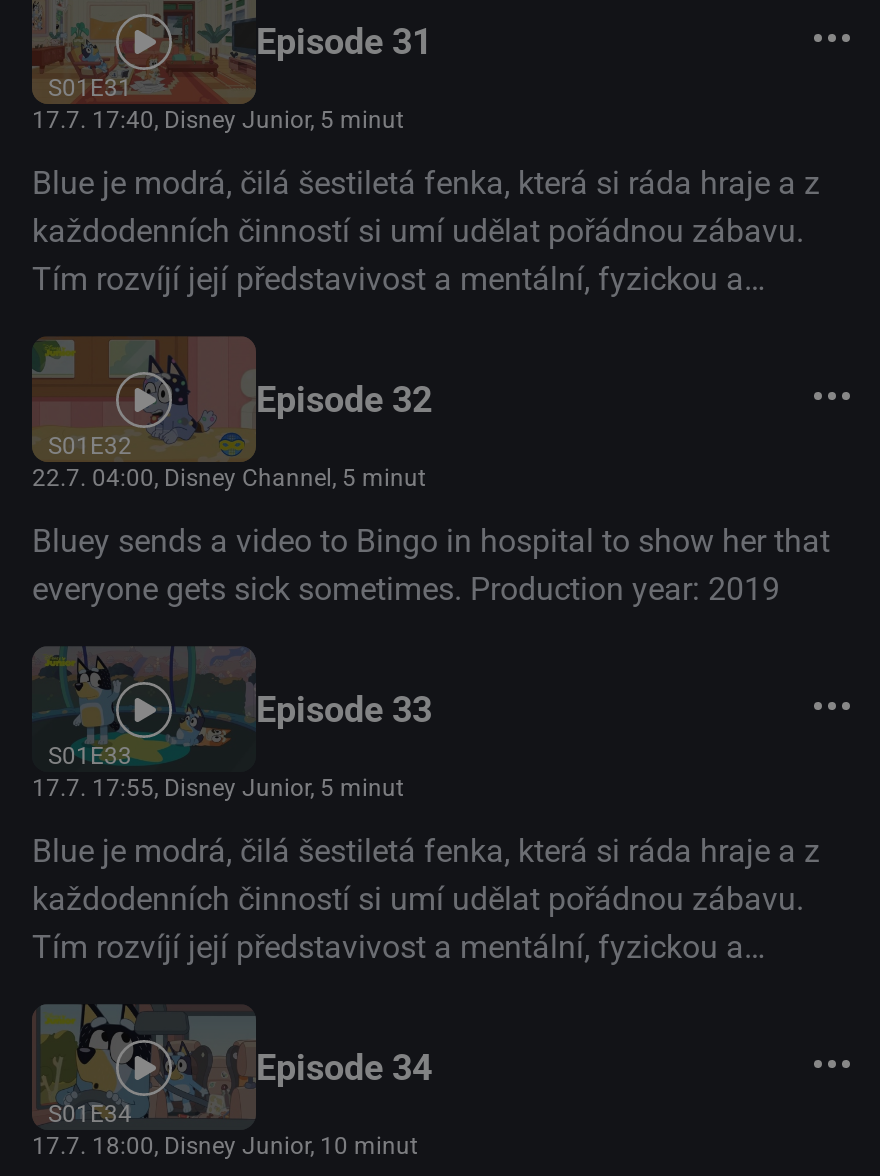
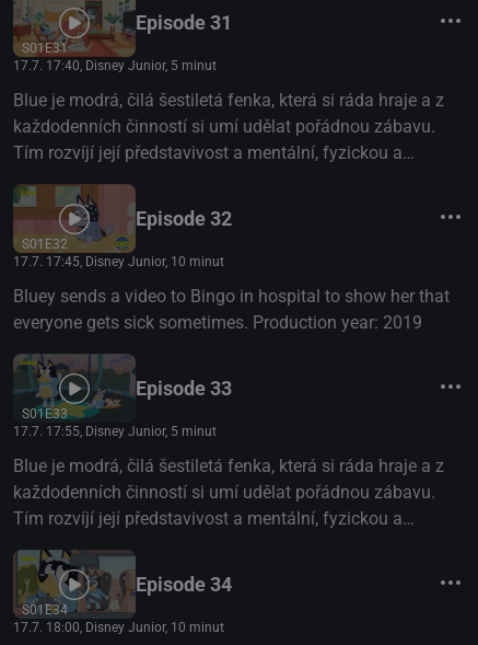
[32,464,426,492] 22.7. 04:00, Disney Channel, 5 minut -> [13,254,224,269] 17.7. 17:45, Disney Junior, 10 minut

